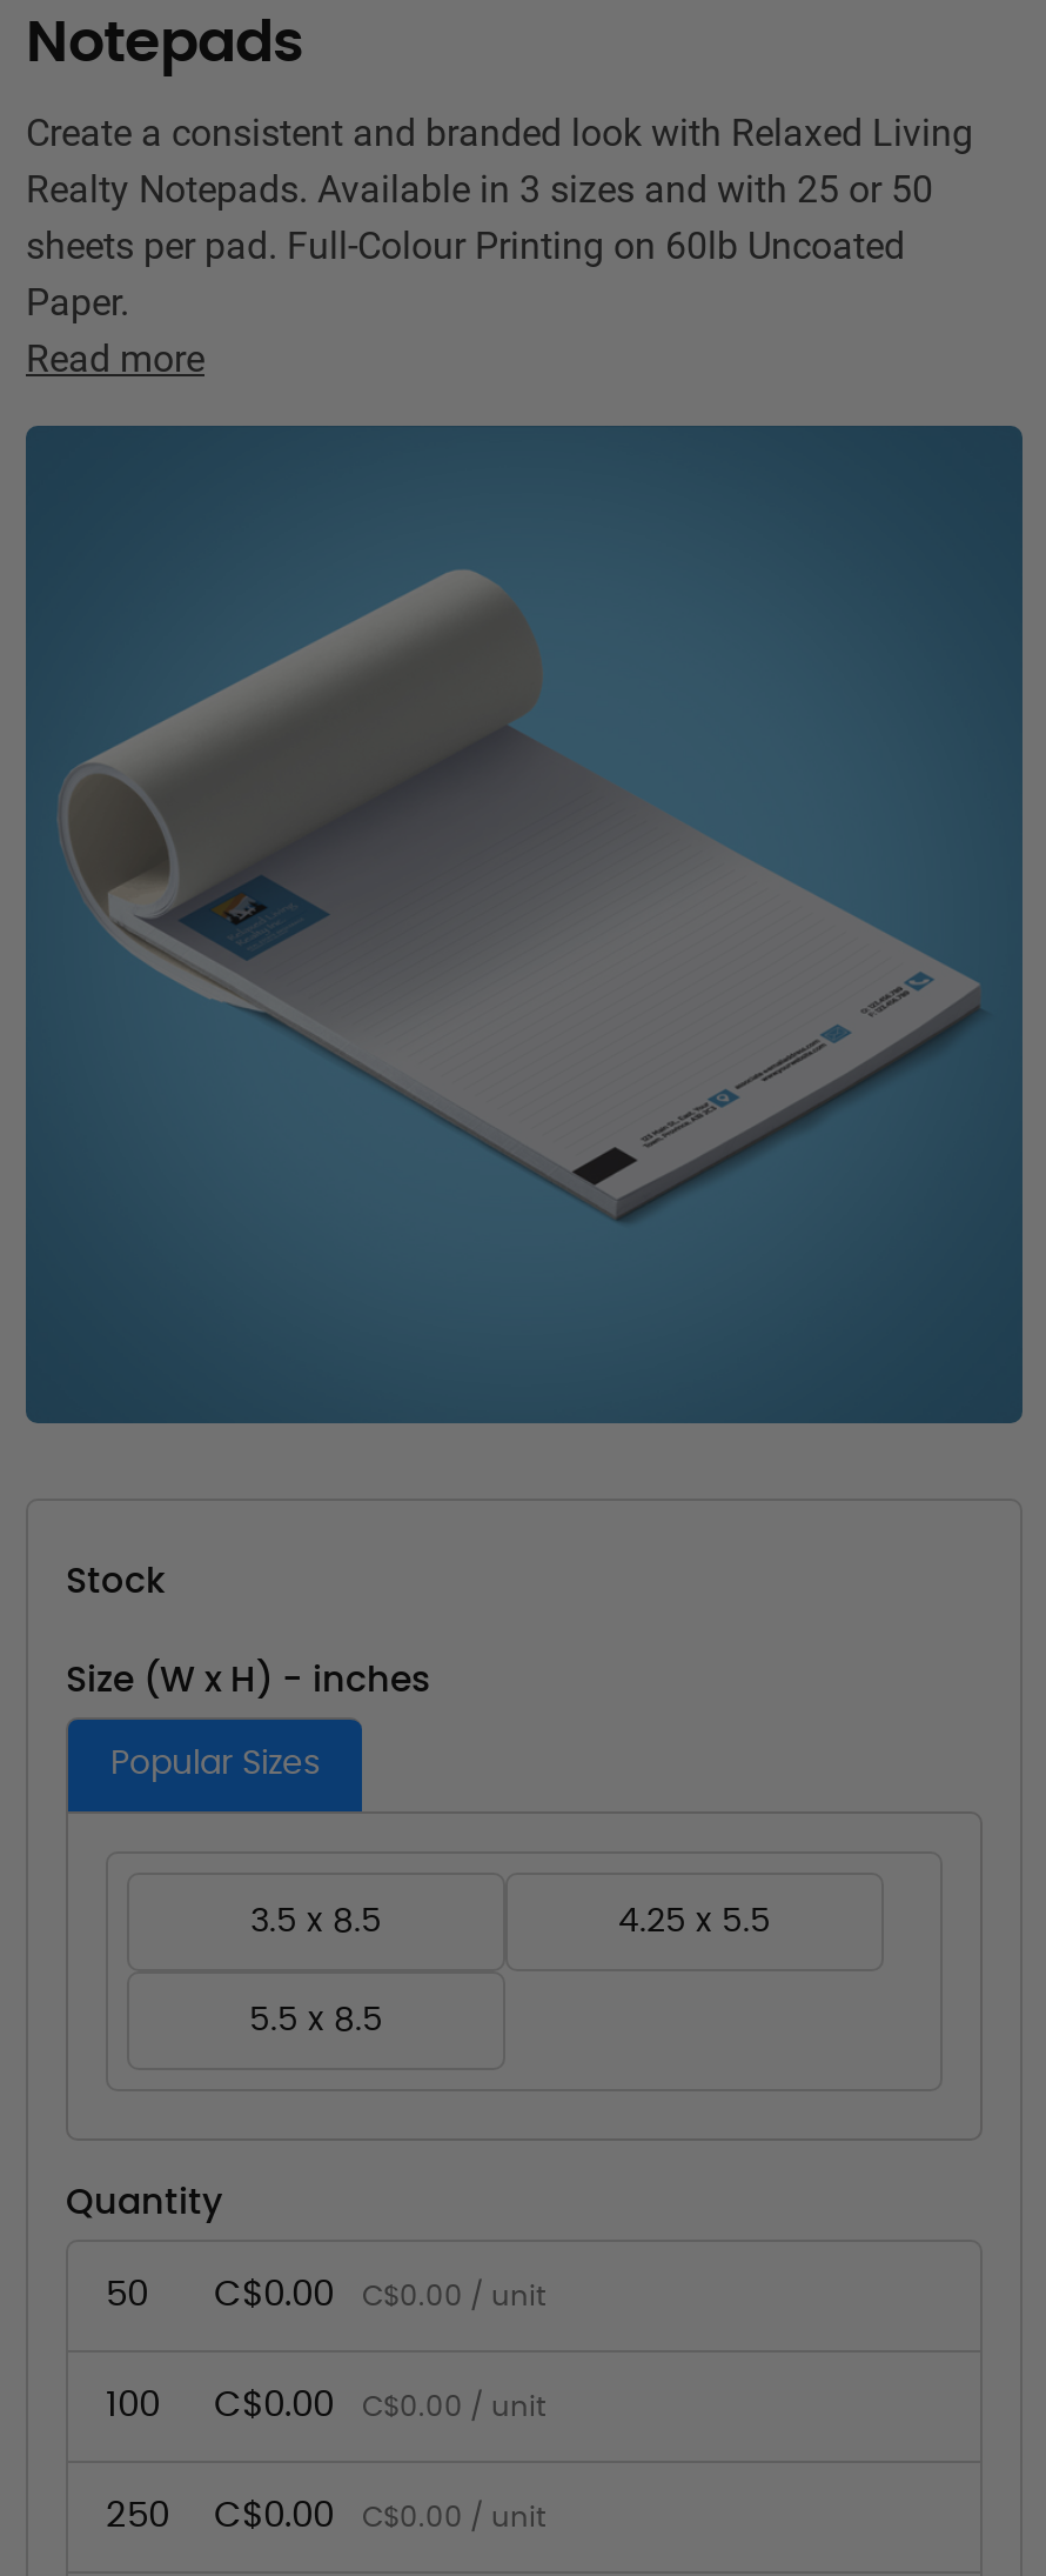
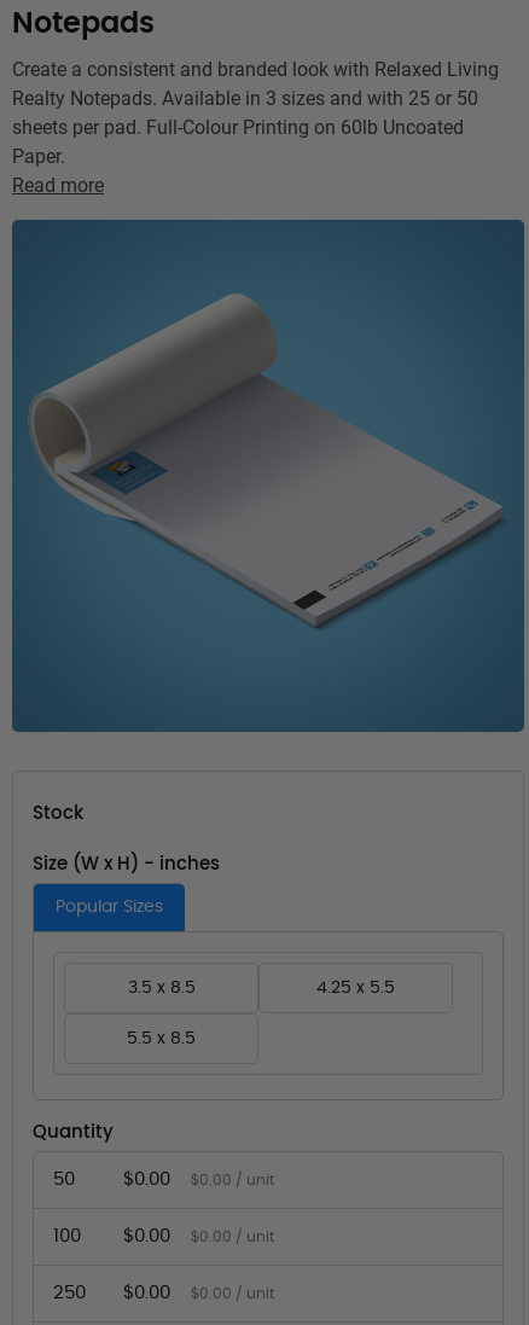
[214,2278,545,2313] C$0.00 | C$0.00 / unit -> [123,1171,274,1189] $0.00 | $0.00 / unit
[214,2389,545,2424] C$0.00 | C$0.00 / unit -> [123,1228,274,1246] $0.00 | $0.00 / unit
[214,2499,545,2535] C$0.00 | C$0.00 / unit -> [123,1284,274,1303] $0.00 | $0.00 / unit

